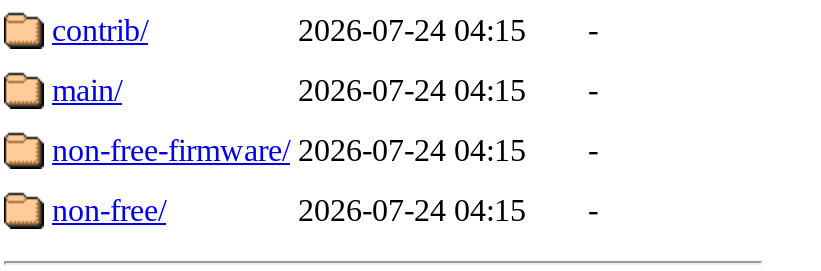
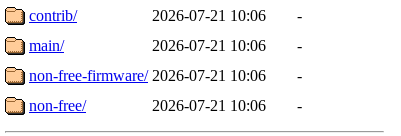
[298,13,526,47] 2026-07-24 04:15 -> [152,7,266,24] 2026-07-21 10:06
[298,73,526,107] 2026-07-24 04:15 -> [152,37,266,54] 2026-07-21 10:06
[52,133,526,167] non-free-firmware/ 2026-07-24 04:15 -> [29,67,266,84] non-free-firmware/ 2026-07-21 10:06
[298,193,526,227] 2026-07-24 04:15 -> [152,97,266,114] 2026-07-21 10:06

